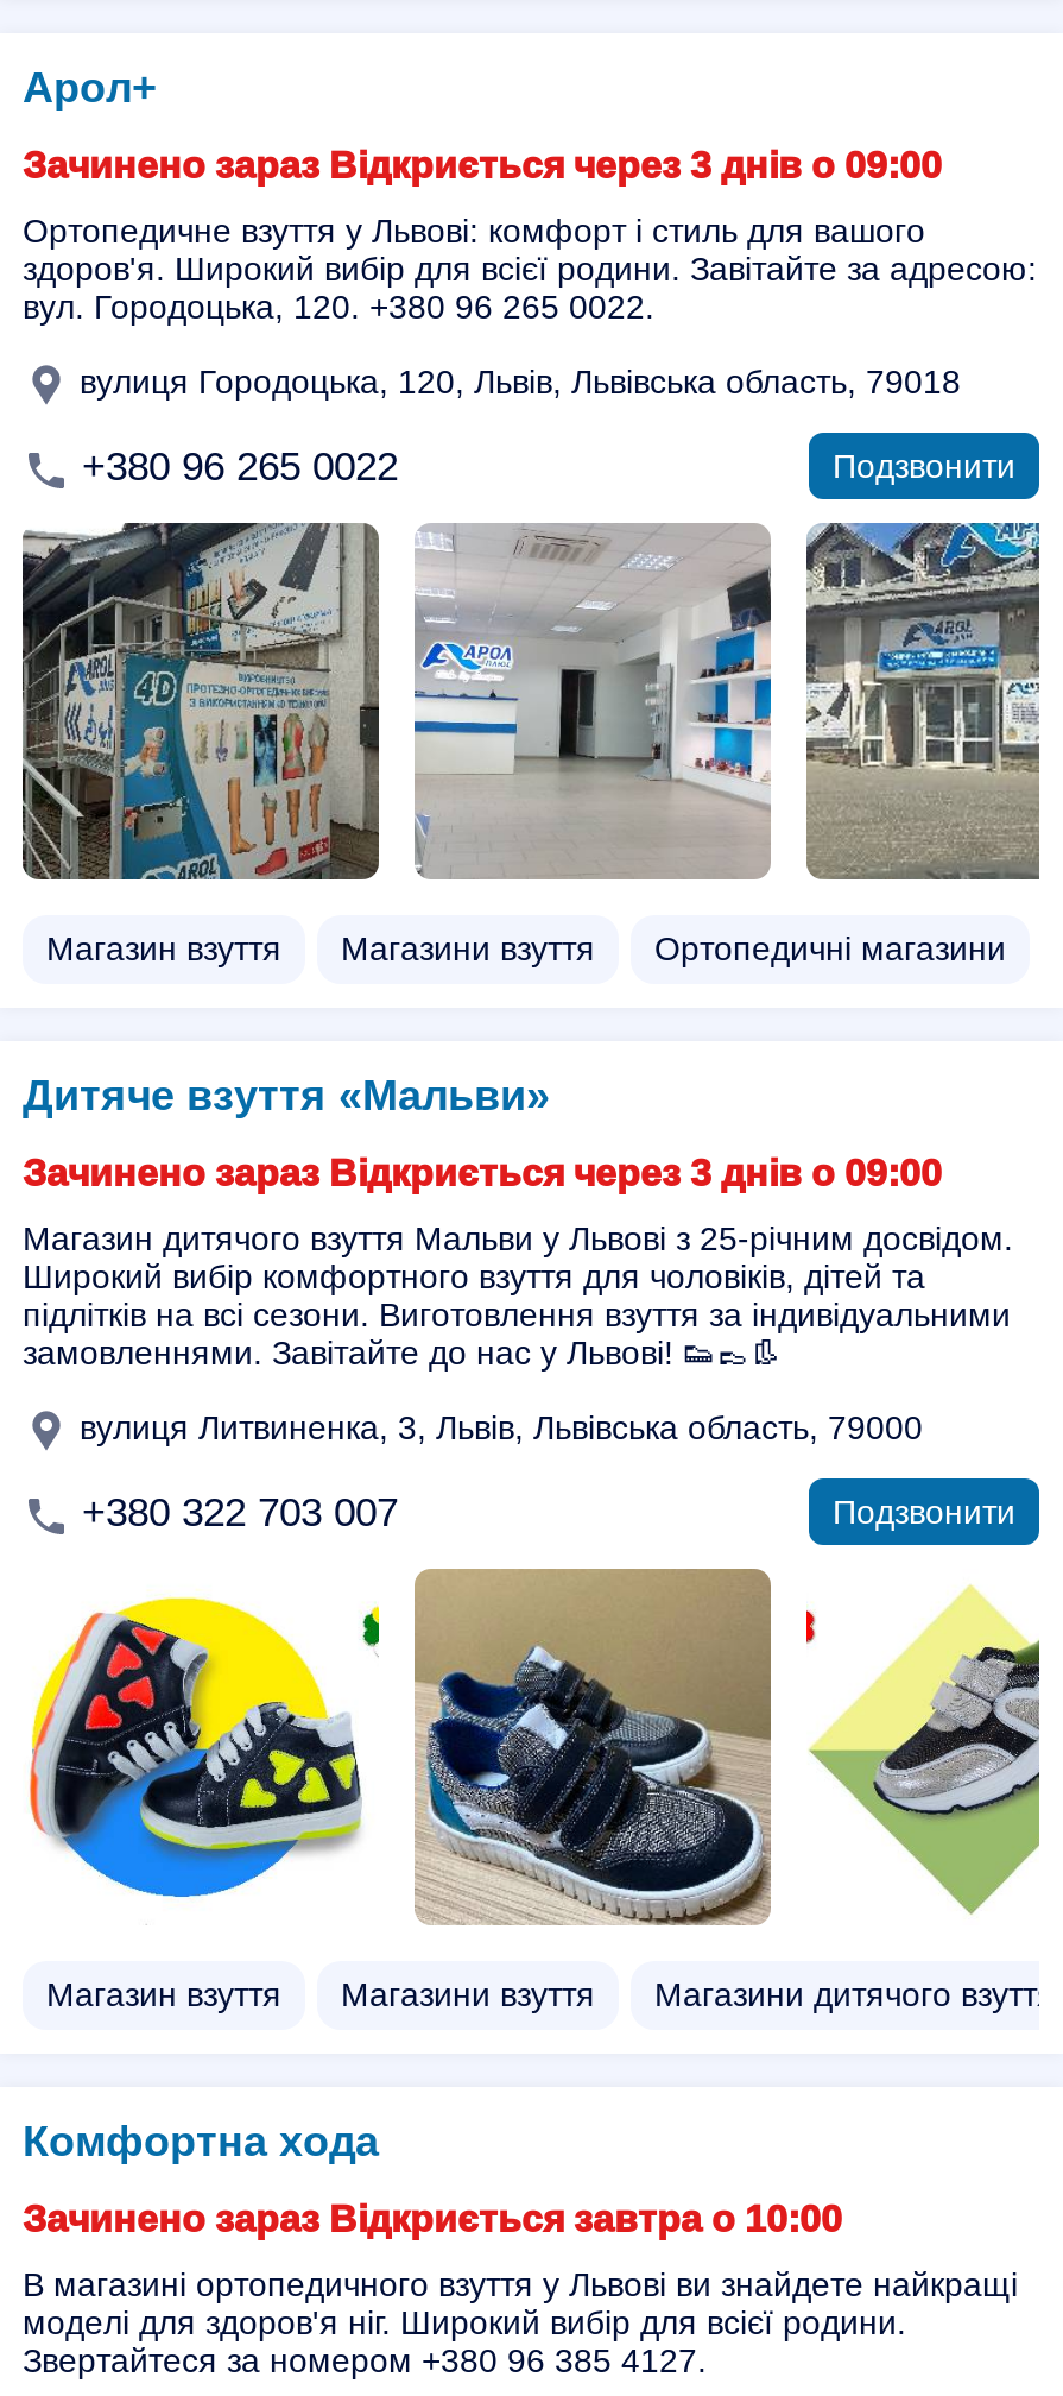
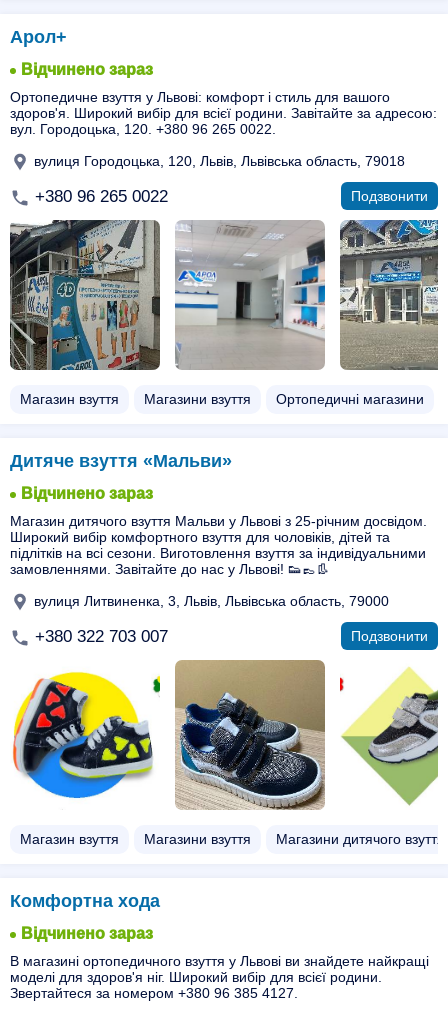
[23,145,942,185] Зачинено зараз Відкриється через 3 днів о 09:00 -> [21,61,153,78] Відчинено зараз
[23,1153,942,1193] Зачинено зараз Відкриється через 3 днів о 09:00 -> [21,485,153,502] Відчинено зараз
[23,2199,842,2239] Зачинено зараз Відкриється завтра о 10:00 -> [21,925,153,942] Відчинено зараз

